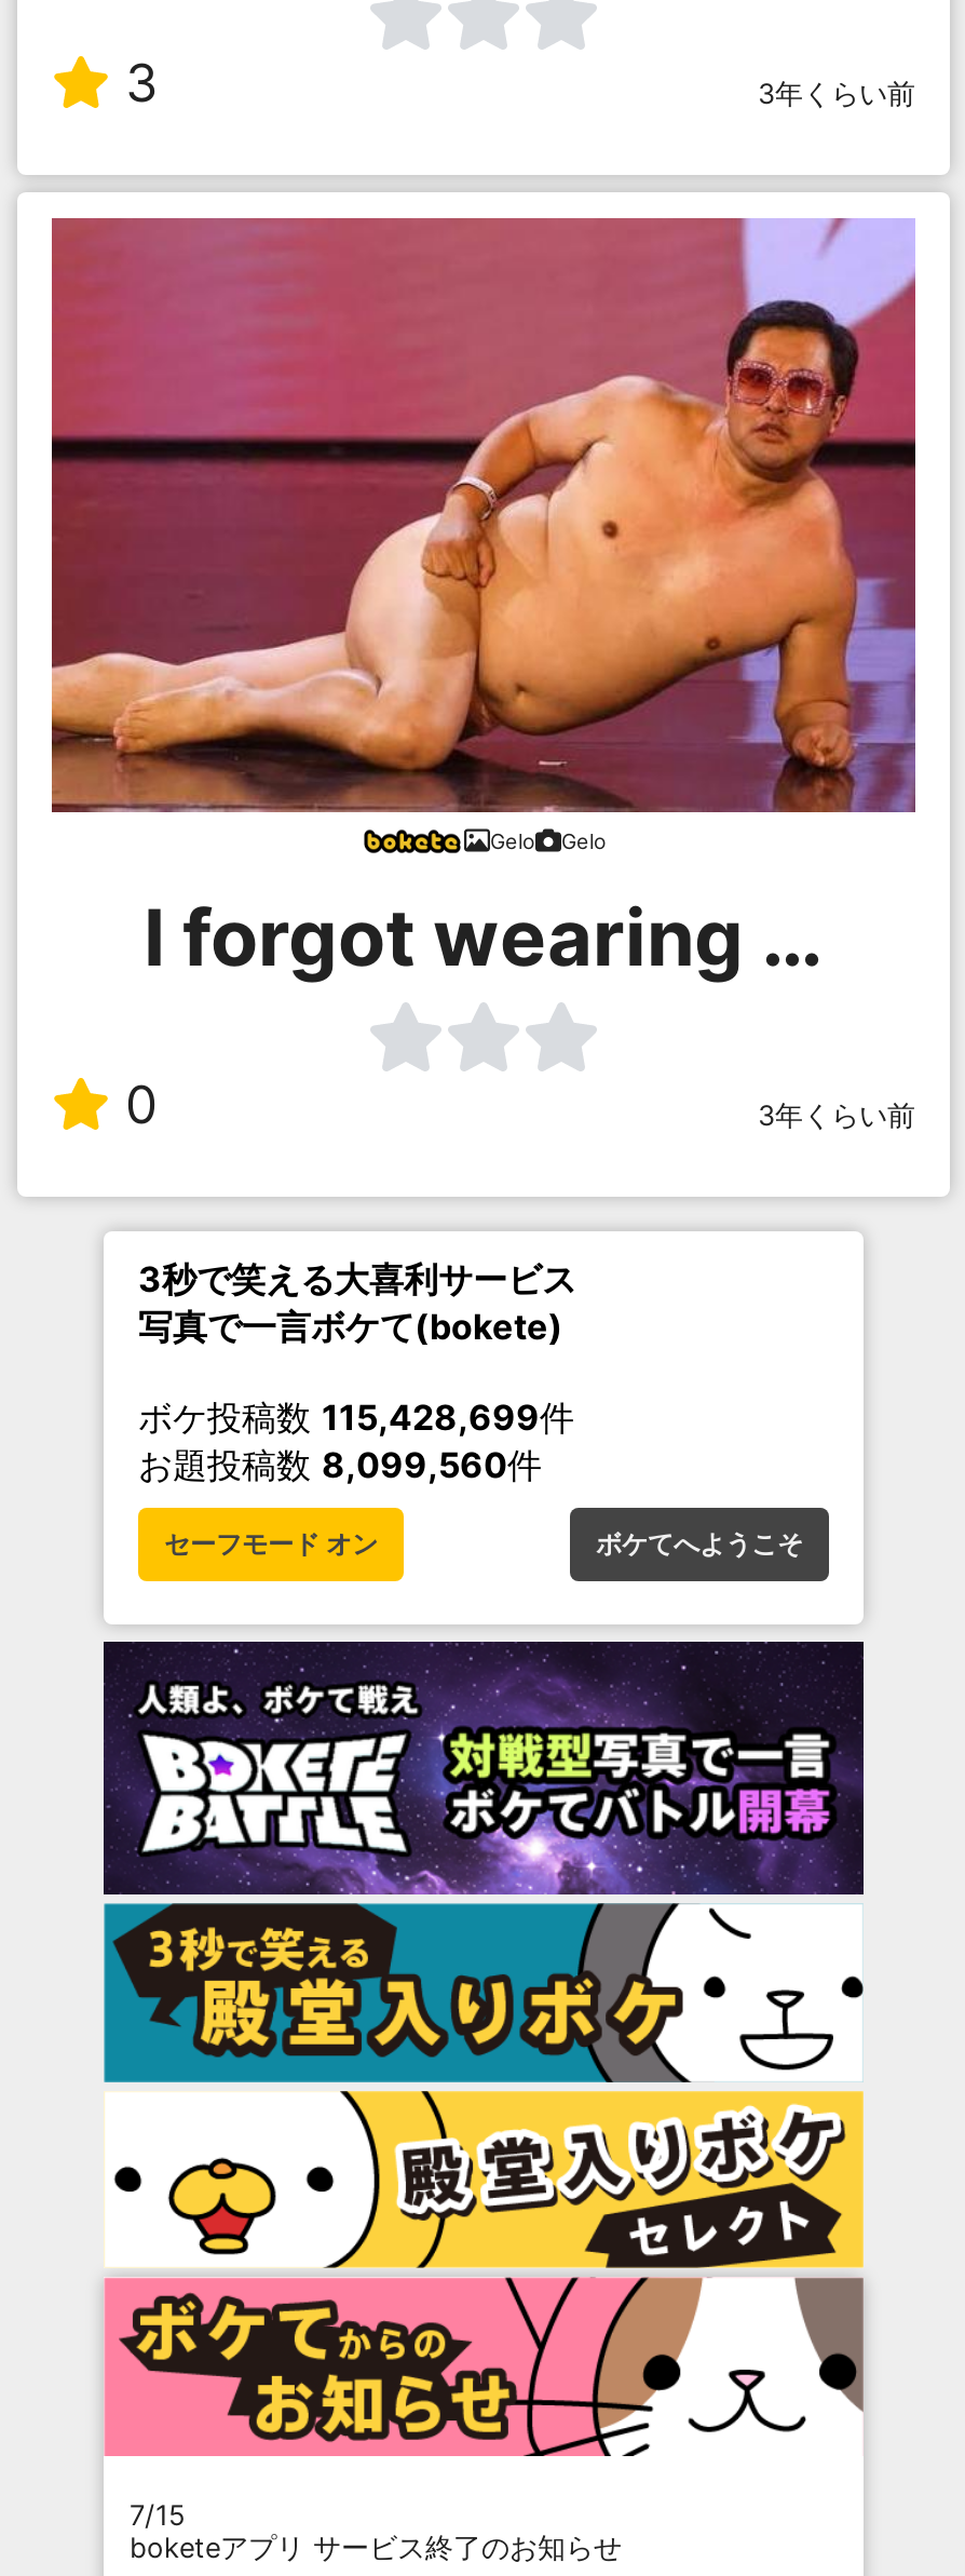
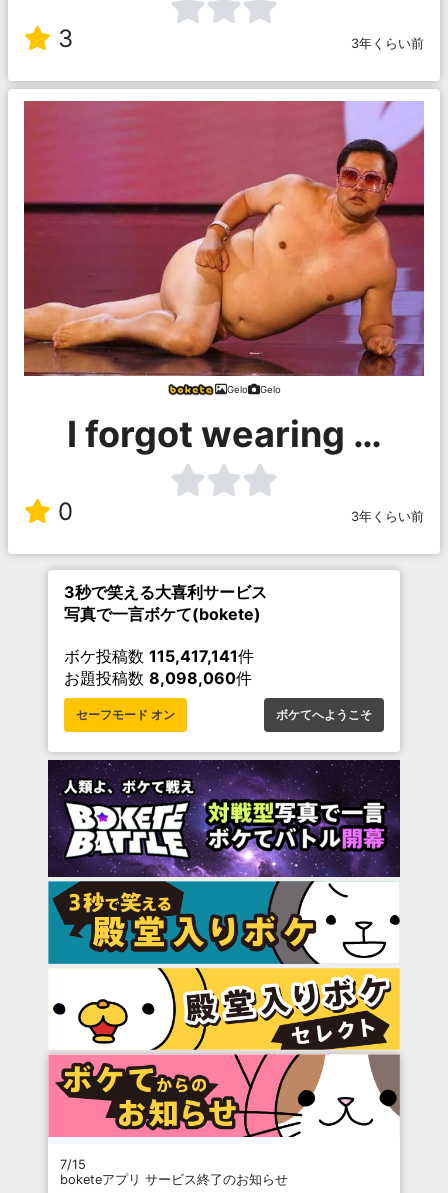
[138,1395,574,1438] ボケ投稿数115,428,699件 -> [64,646,254,666] ボケ投稿数115,417,141件
[138,1442,542,1485] お題投稿数8,099,560件 -> [64,668,252,688] お題投稿数8,098,060件

